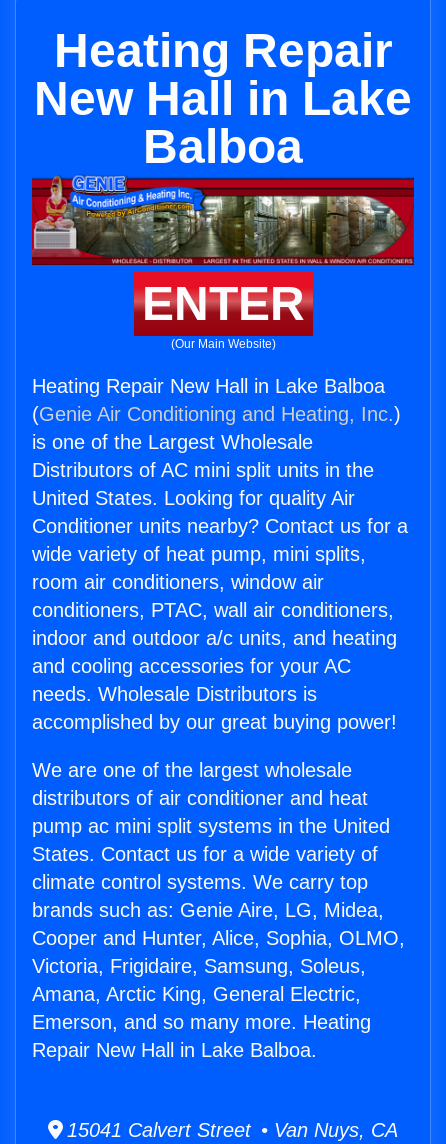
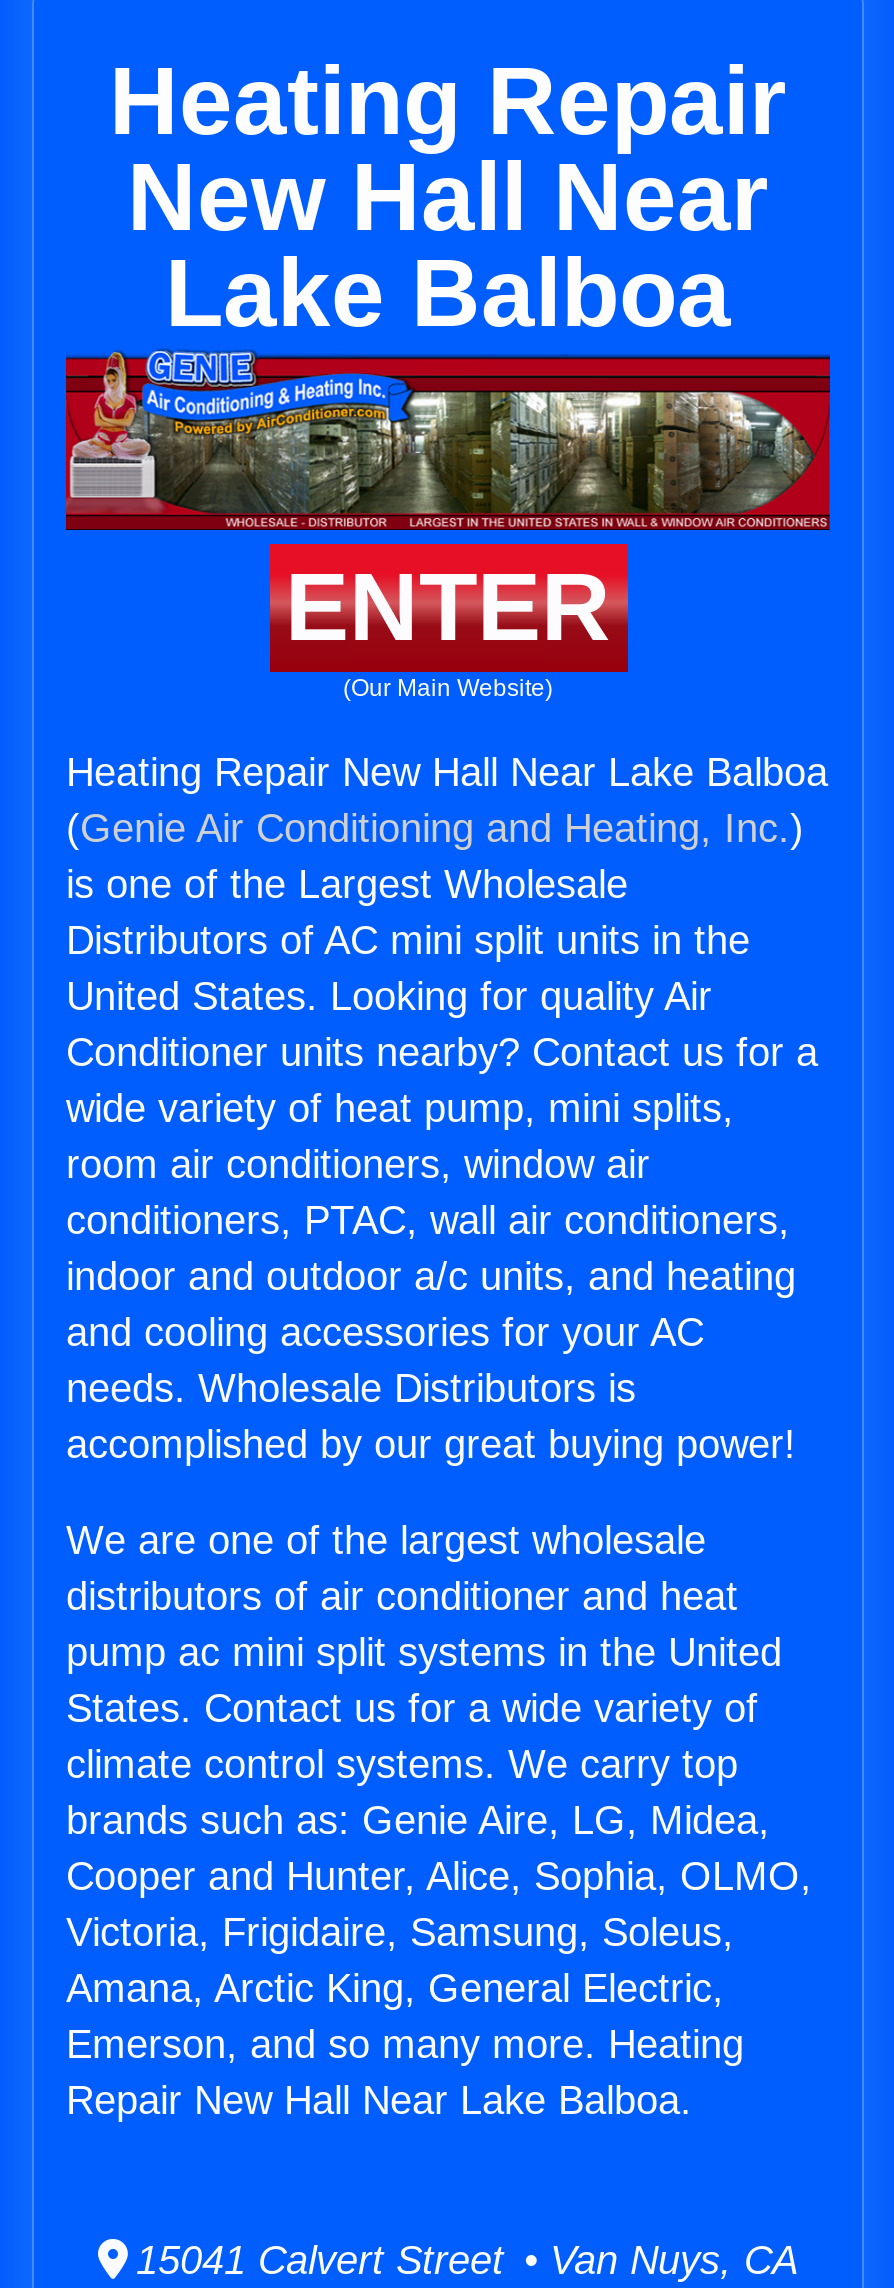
[34,72,412,173] New Hall in Lake | Balboa -> [127,144,769,346] New Hall Near | Lake Balboa
[32,375,385,397] Heating Repair New Hall in Lake Balboa -> [66,750,828,794] Heating Repair New Hall Near Lake Balboa
[32,1039,317,1061] Repair New Hall in Lake Balboa. -> [66,2078,692,2122] Repair New Hall Near Lake Balboa.

